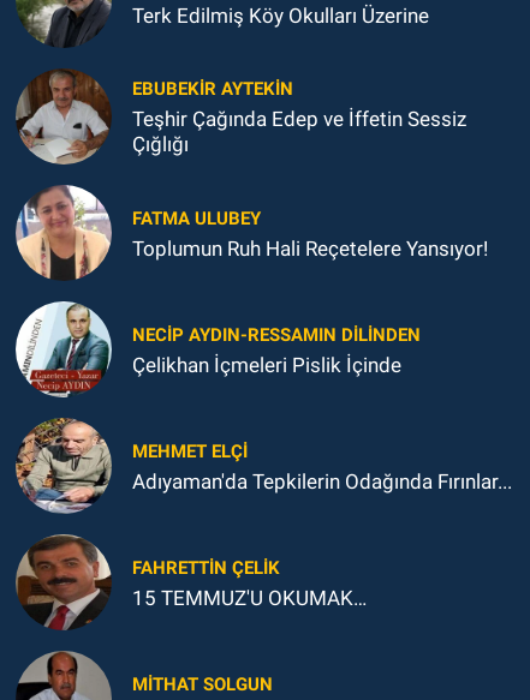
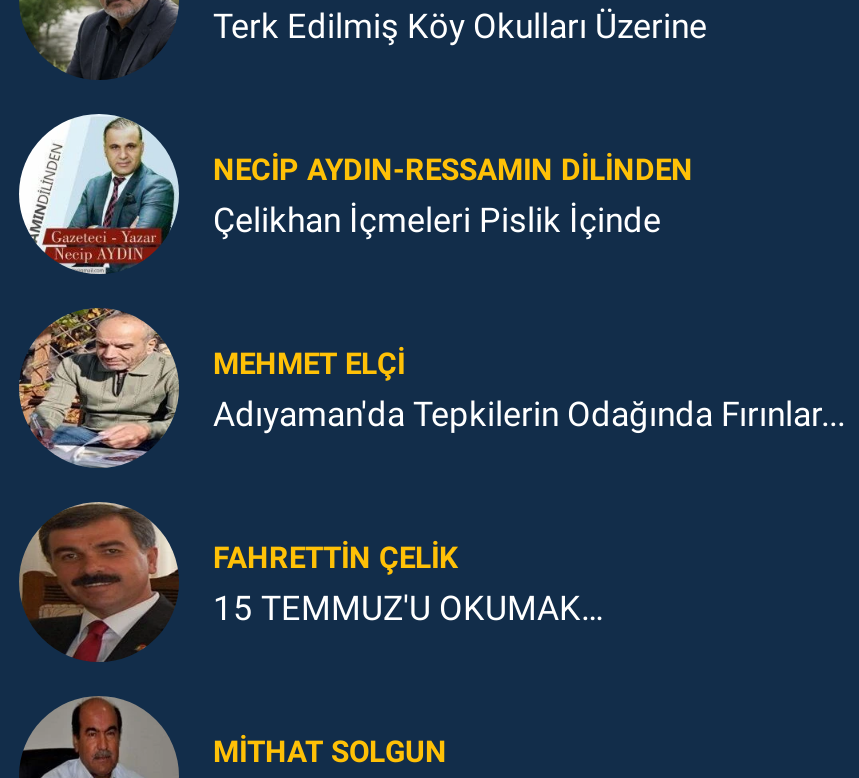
[16,68,488,261] [image] | EBUBEKIR AYTEKIN | Teşhir Çağında Edep ve İffetin Sessiz | Çığlığı | FATMA ULUBEY | Toplumun Ruh Hali Reçetelere Yansıyor! -> none
[16,184,111,279] [image] -> none

